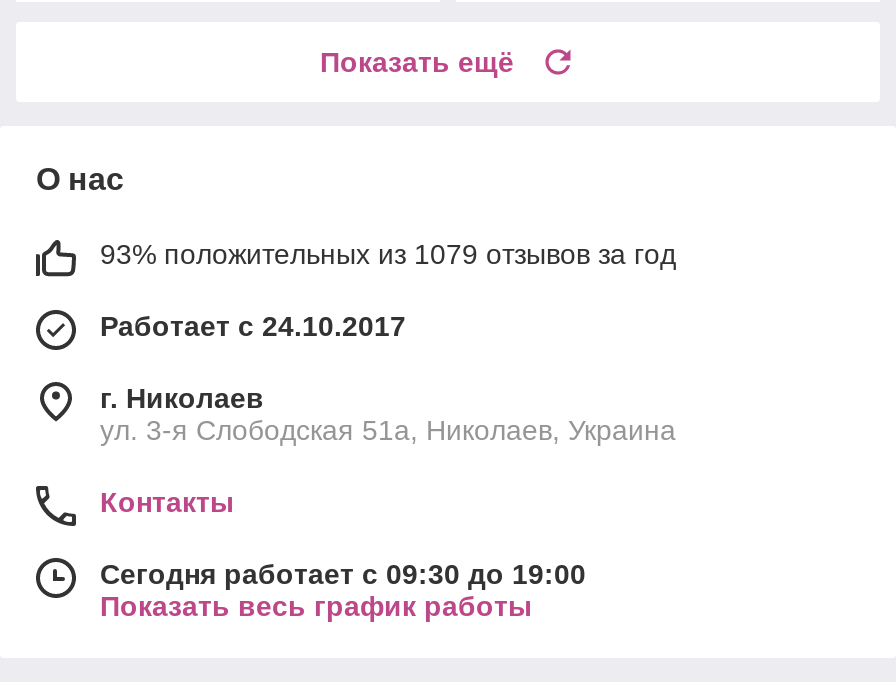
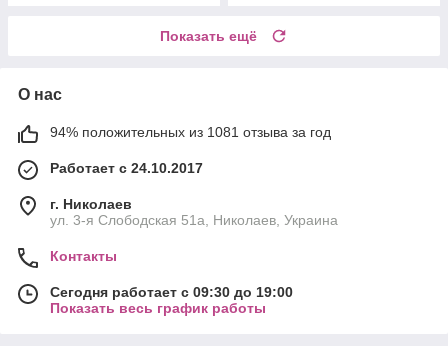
[100,238,676,270] 93% положительных из 1079 отзывов за год -> [50,124,331,140] 94% положительных из 1081 отзыва за год

